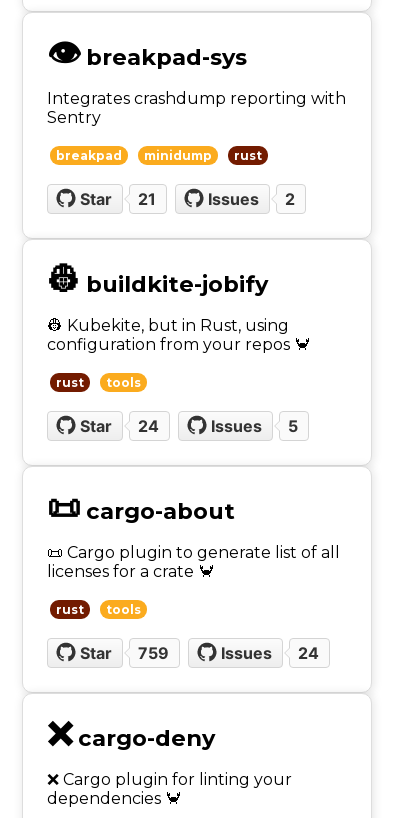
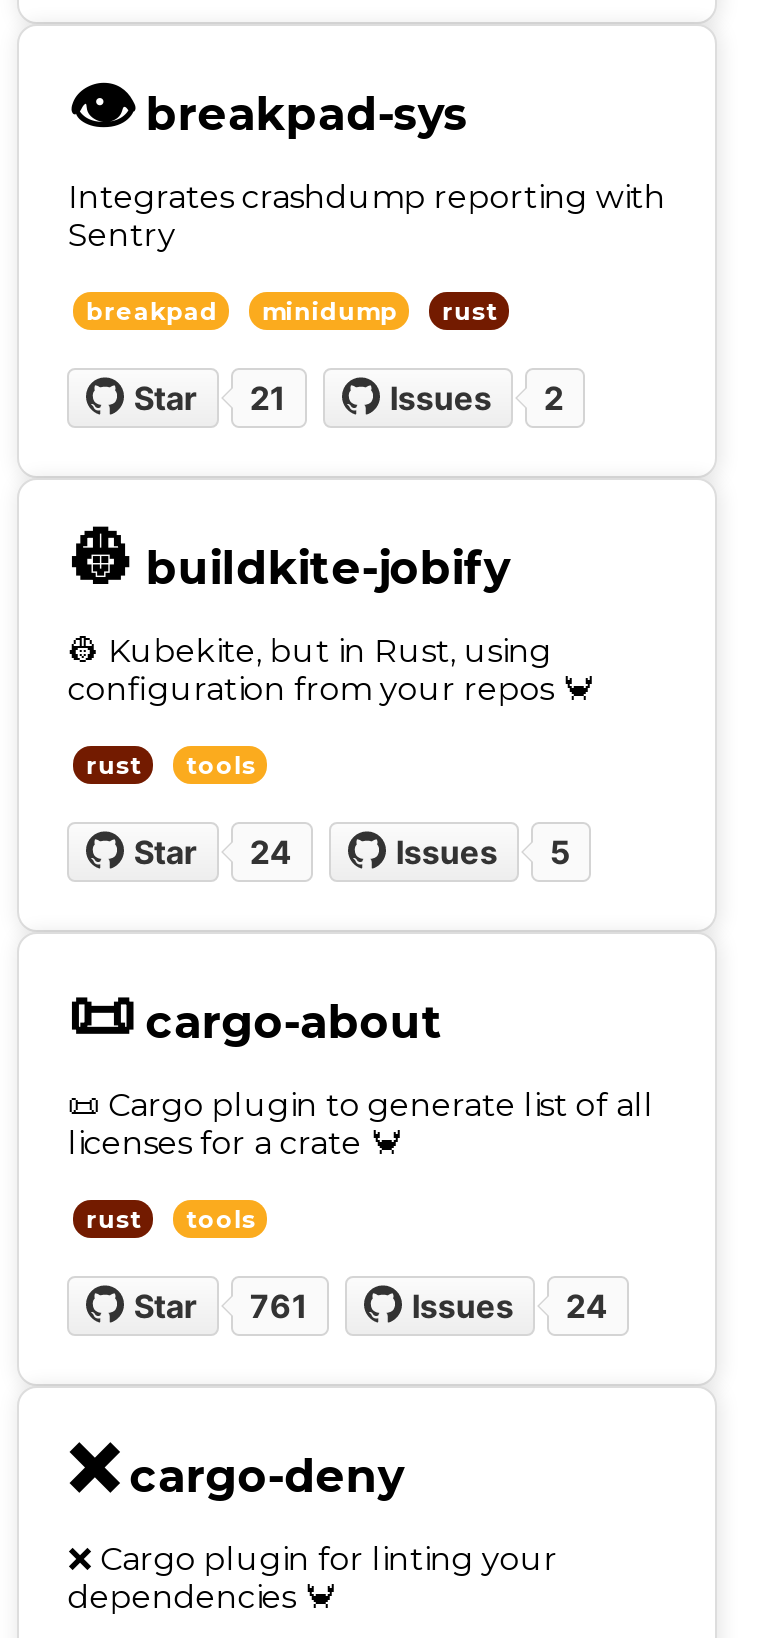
[80,643,169,663] Star 759 -> [134,1286,308,1326] Star 761

